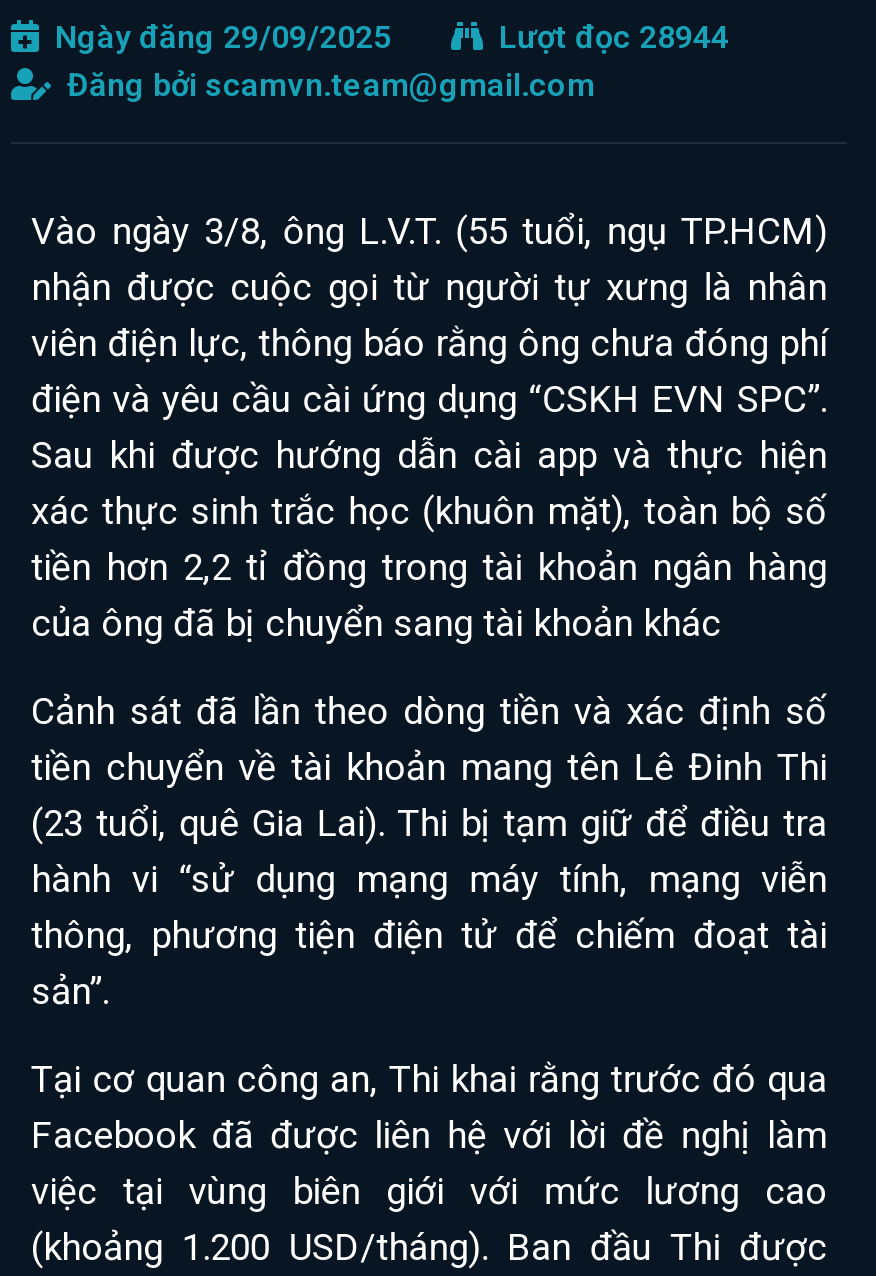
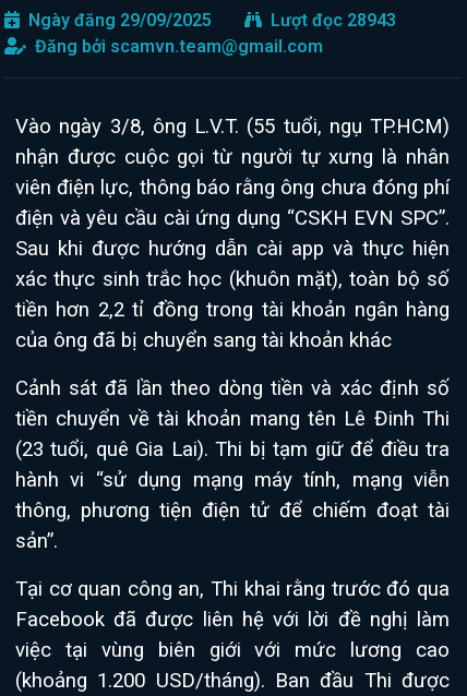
[483,18,729,56] Lượt đọc 28944 -> [262,10,396,31] Lượt đọc 28943

